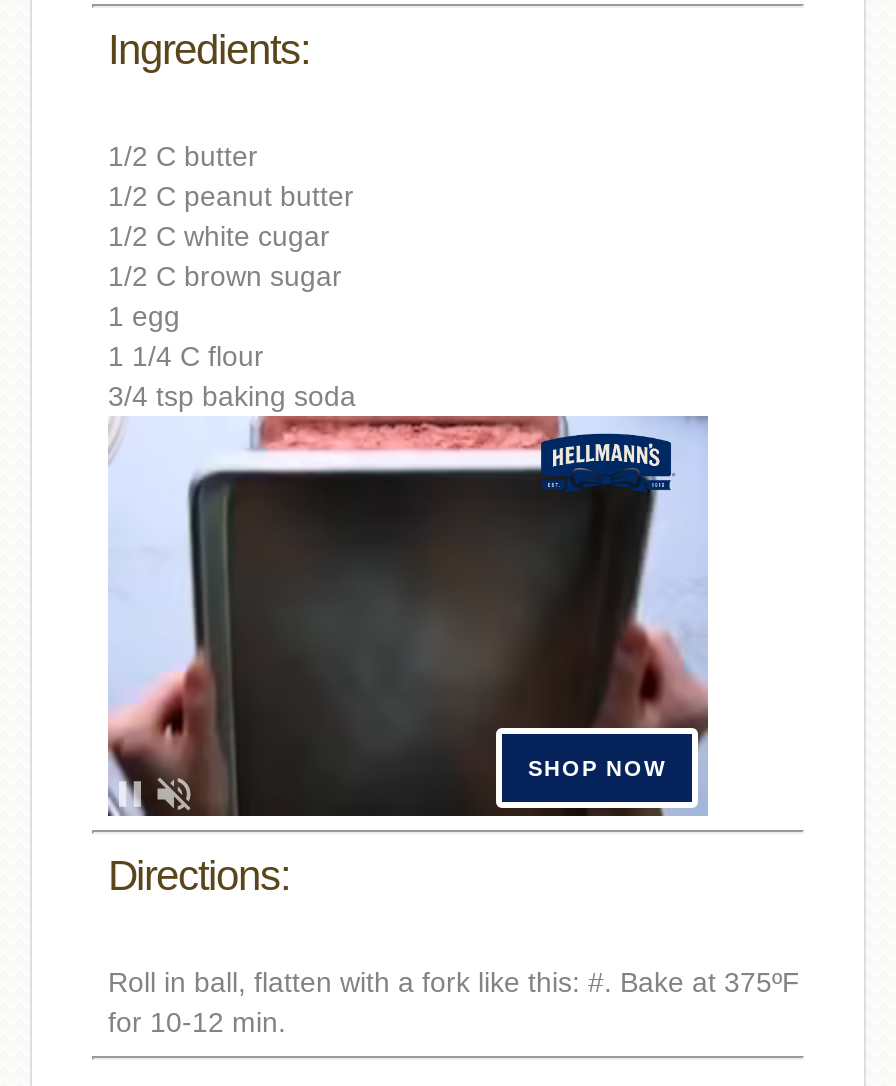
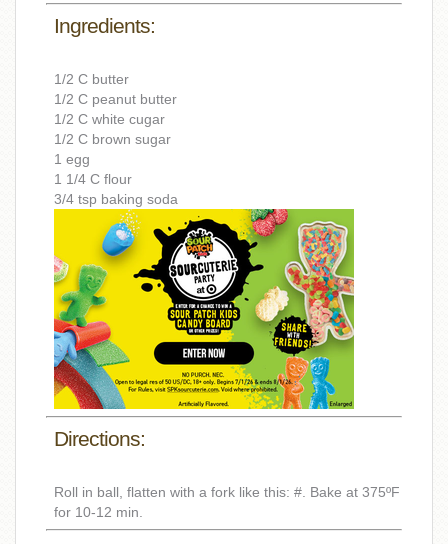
[106,414,710,818] [image] -> [53,208,355,410] [image]

